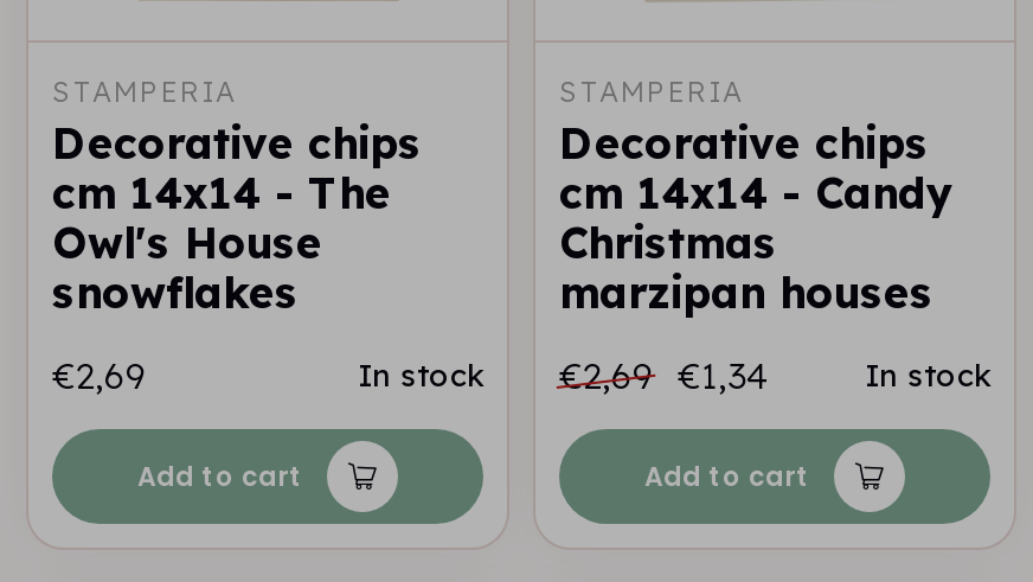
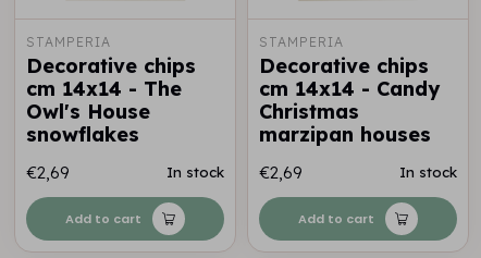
[358,353,768,398] In stock €2,69 €1,34 -> [166,162,303,183] In stock €2,69

